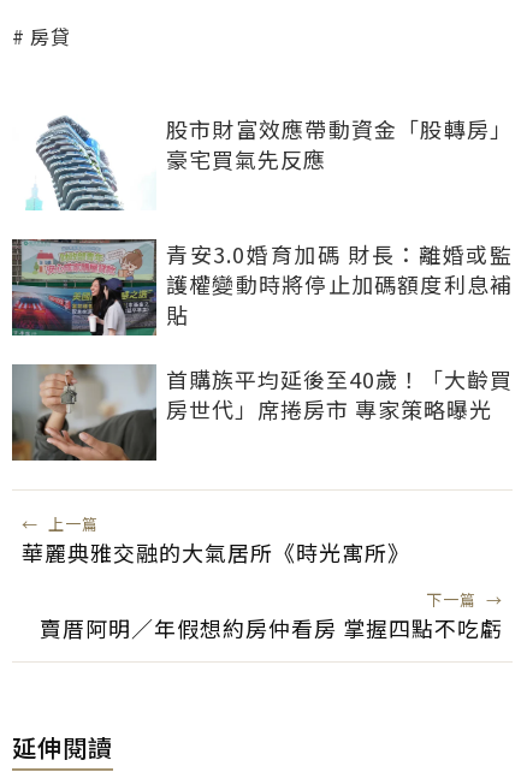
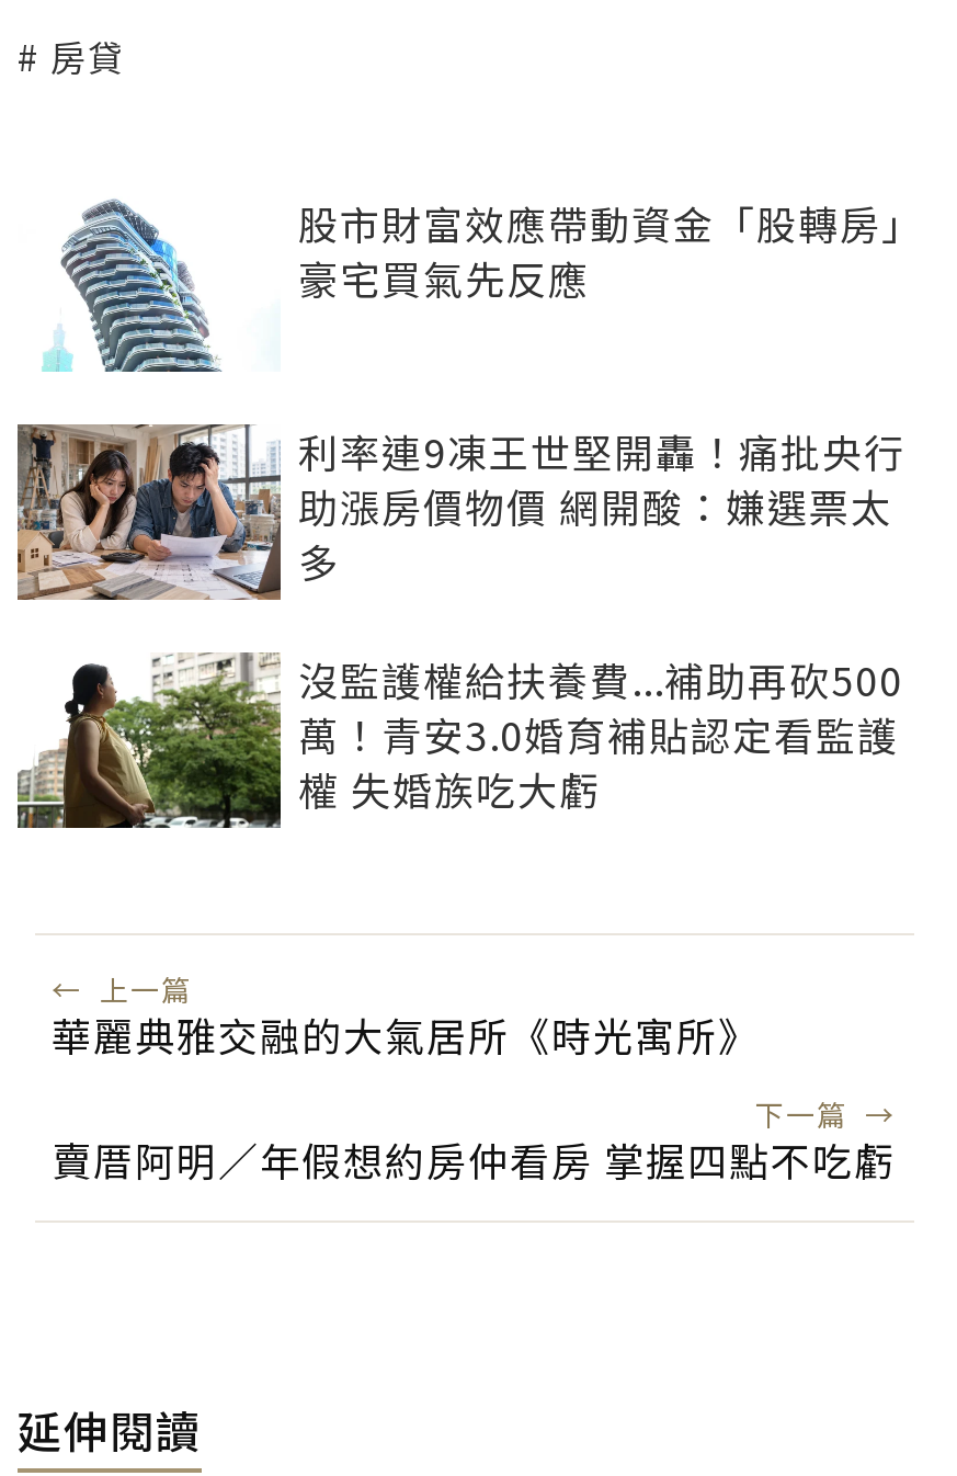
[11,238,513,337] [image] | 青安3.0婚育加碼 財長：離婚或監 | 護權變動時將停止加碼額度利息補 | 貼 -> [15,422,905,602] [image] | 利率連9凍王世堅開轟！痛批央行 | 助漲房價物價 網開酸：嫌選票太 | 多
[11,363,513,462] [image] | 首購族平均延後至40歲！「大齡買 | 房世代」席捲房市 專家策略曝光 -> [18,650,903,830] [image] | 沒監護權給扶養費...補助再砍500 | 萬！青安3.0婚育補貼認定看監護 | 權 失婚族吃大虧

